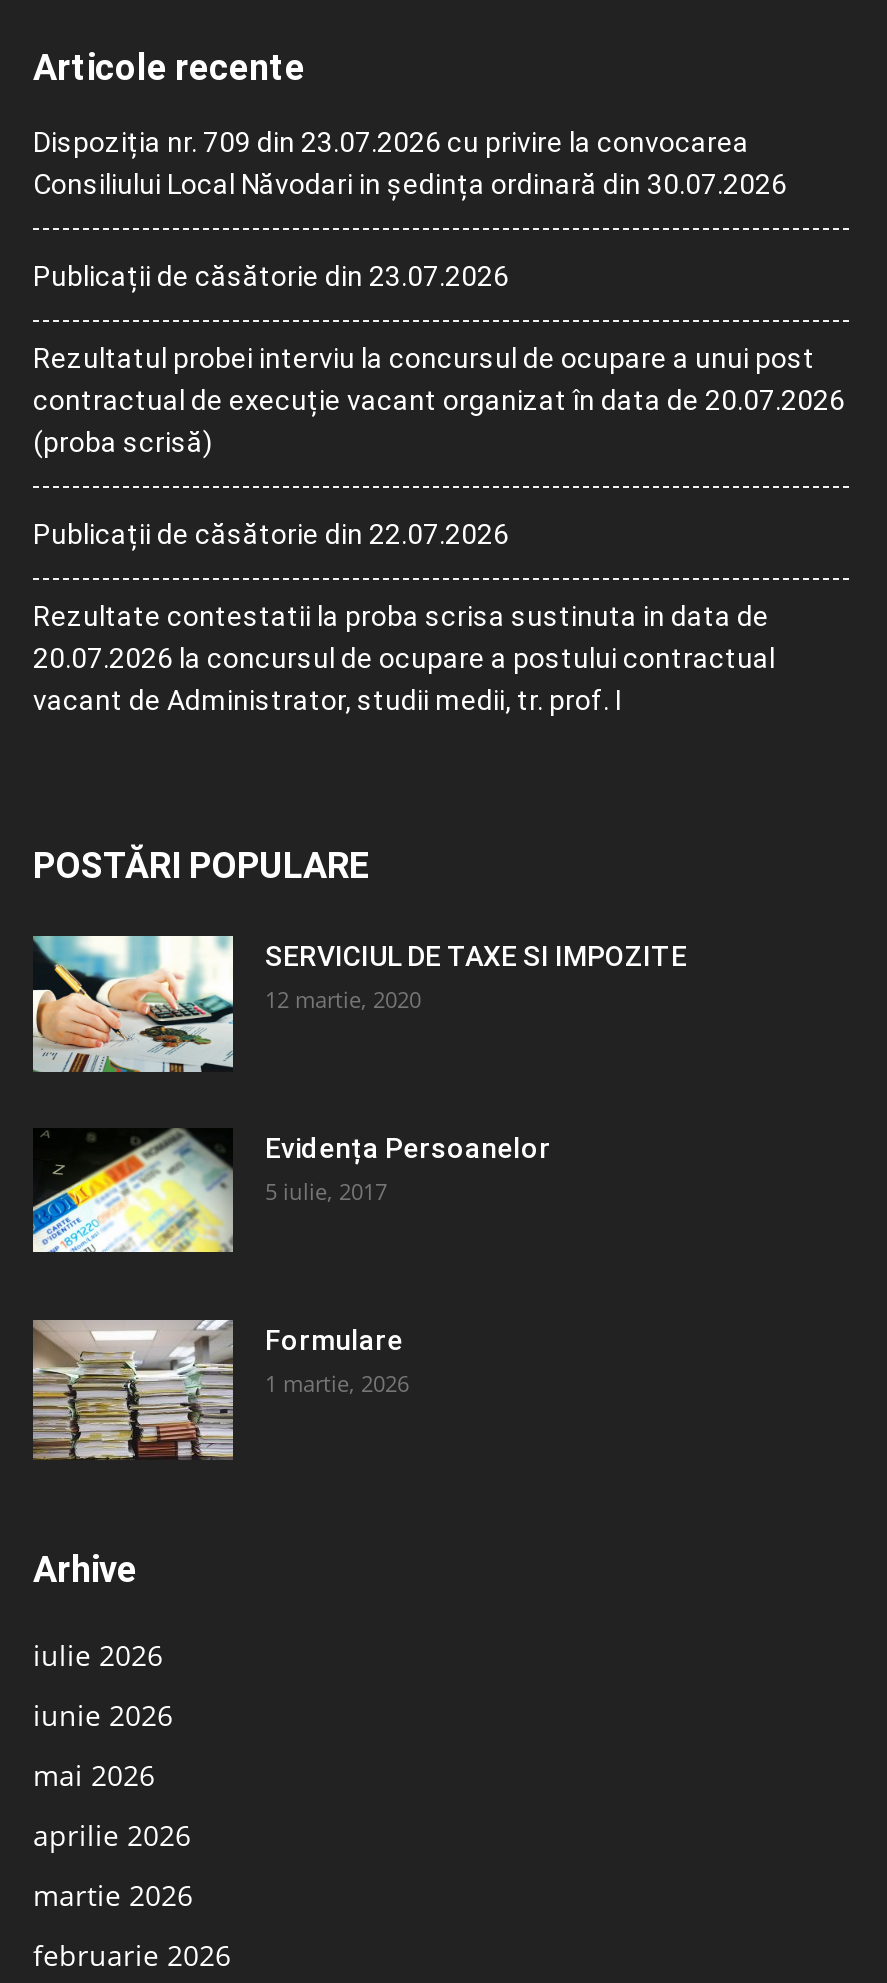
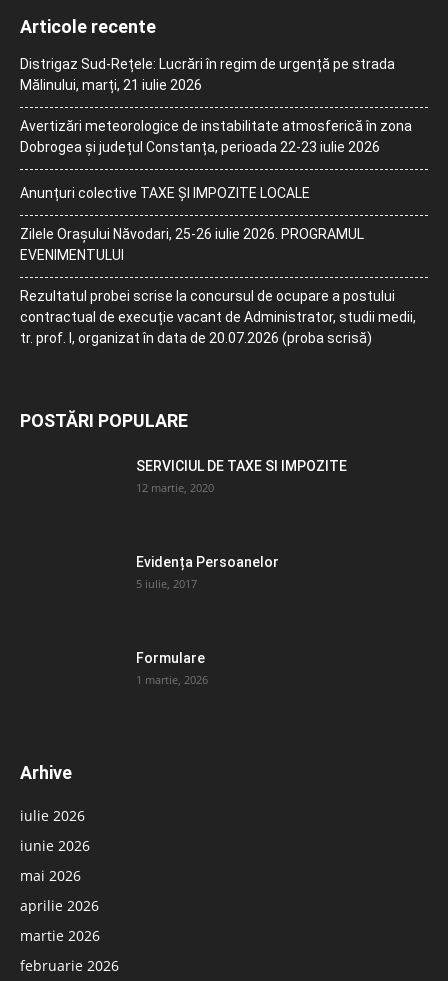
[33,125,787,199] Dispoziția nr. 709 din 23.07.2026 cu privire la convocarea | Consiliului Local Năvodari in ședința ordinară din 30.07.2026 -> [20,56,395,93] Distrigaz Sud-Rețele: Lucrări în regim de urgență pe strada | Mălinului, marți, 21 iulie 2026
[33,259,509,291] Publicații de căsătorie din 23.07.2026 -> [20,118,412,155] Avertizări meteorologice de instabilitate atmosferică în zona | Dobrogea și județul Constanța, perioada 22-23 iulie 2026
[33,341,845,457] Rezultatul probei interviu la concursul de ocupare a unui post | contractual de execuție vacant organizat în data de 20.07.2026 | (proba scrisă) -> [20,185,310,201] Anunțuri colective TAXE ȘI IMPOZITE LOCALE
[33,517,509,549] Publicații de căsătorie din 22.07.2026 -> [20,226,364,263] Zilele Orașului Năvodari, 25-26 iulie 2026. PROGRAMUL | EVENIMENTULUI
[33,599,775,715] Rezultate contestatii la proba scrisa sustinuta in data de | 20.07.2026 la concursul de ocupare a postului contractual | vacant de Administrator, studii medii, tr. prof. I -> [20,288,416,346] Rezultatul probei scrise la concursul de ocupare a postului | contractual de execuție vacant de Administrator, studii medii, | tr. prof. I, organizat în data de 20.07.2026 (proba scrisă)
[31,933,235,1075] [image] -> none
[31,1127,235,1255] [image] -> none
[31,1317,235,1461] [image] -> none

